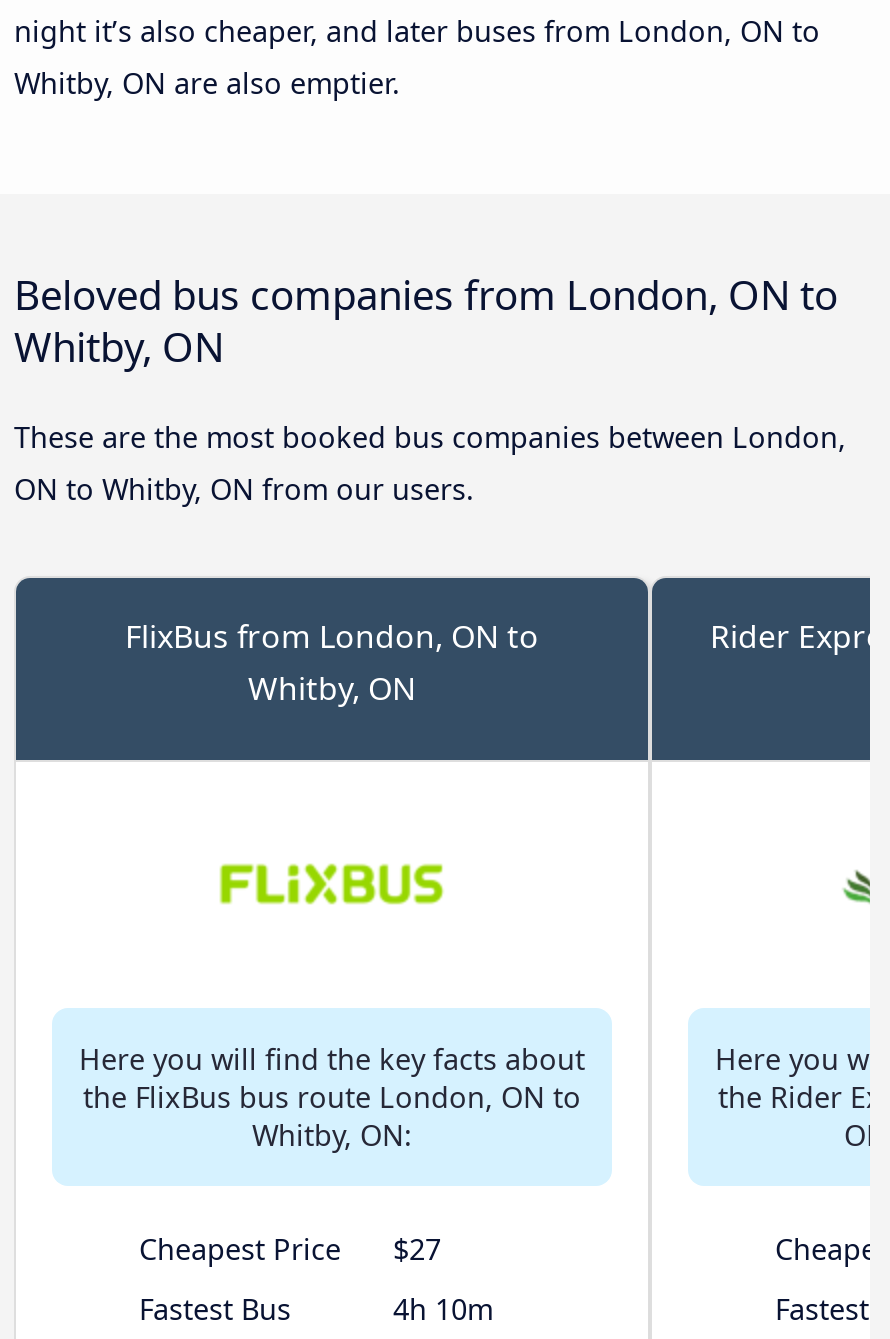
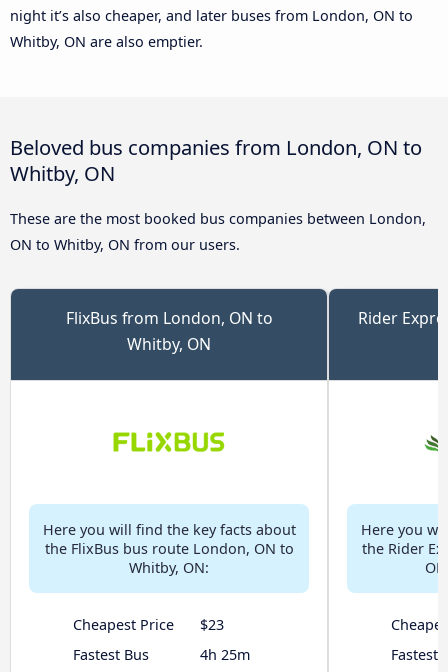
[139,1230,441,1268] Cheapest Price $27 -> [72,615,223,634] Cheapest Price $23
[393,1290,493,1328] 4h 10m -> [199,645,249,664] 4h 25m

